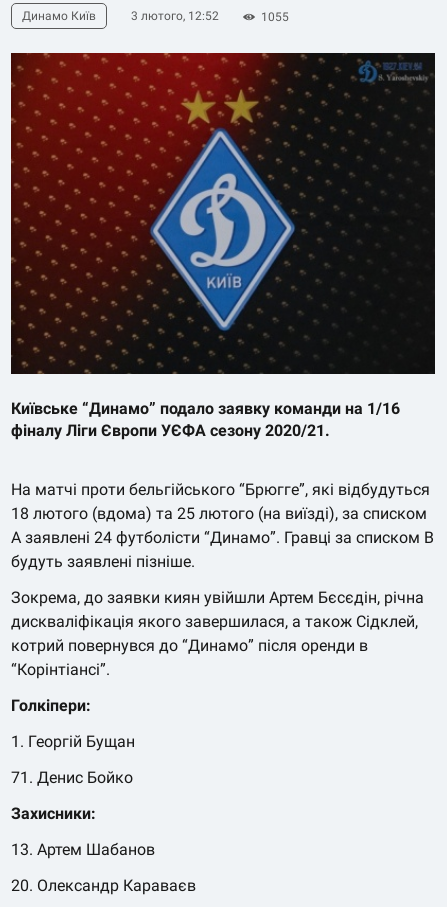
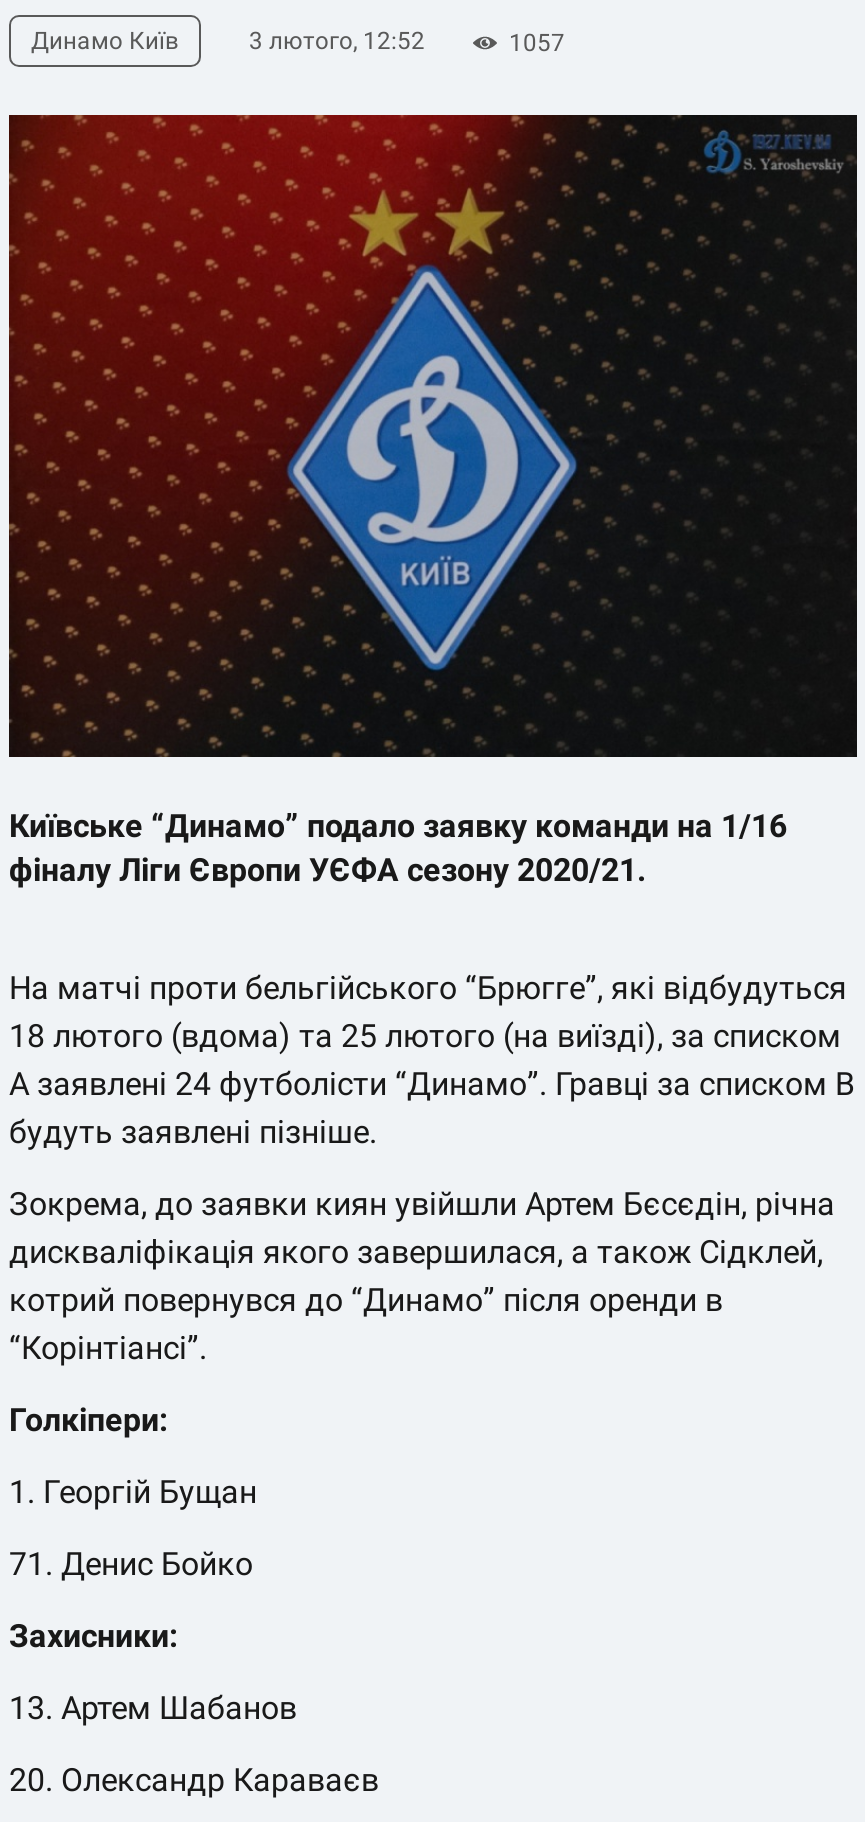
[258,9,289,23] 1055 -> [503,28,565,56] 1057

